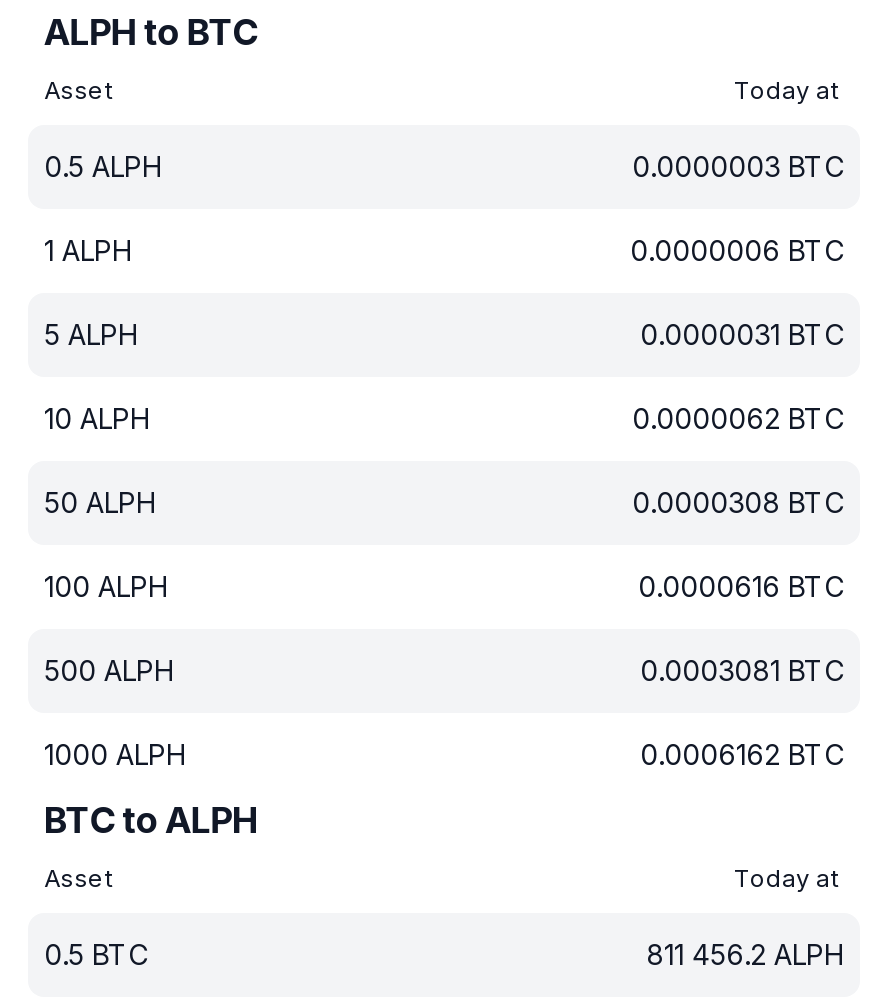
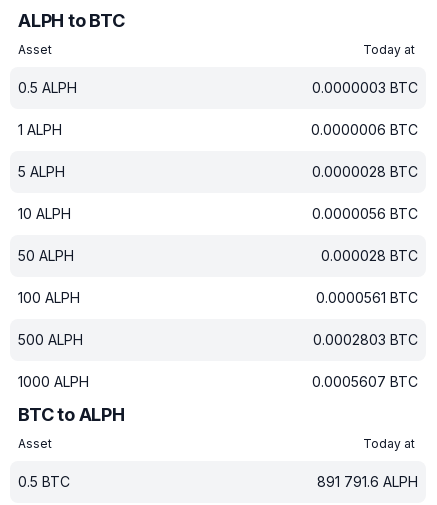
[640,317,844,351] 0.0000031 BTC -> [312,163,418,180] 0.0000028 BTC
[632,401,844,435] 0.0000062 BTC -> [312,205,418,222] 0.0000056 BTC
[632,485,844,519] 0.0000308 BTC -> [321,247,418,264] 0.000028 BTC
[638,569,844,603] 0.0000616 BTC -> [316,289,418,306] 0.0000561 BTC
[640,653,844,687] 0.0003081 BTC -> [313,331,418,348] 0.0002803 BTC
[640,737,844,771] 0.0006162 BTC -> [312,373,418,390] 0.0005607 BTC
[646,937,844,971] 811 456.2 ALPH -> [317,473,418,490] 891 791.6 ALPH

